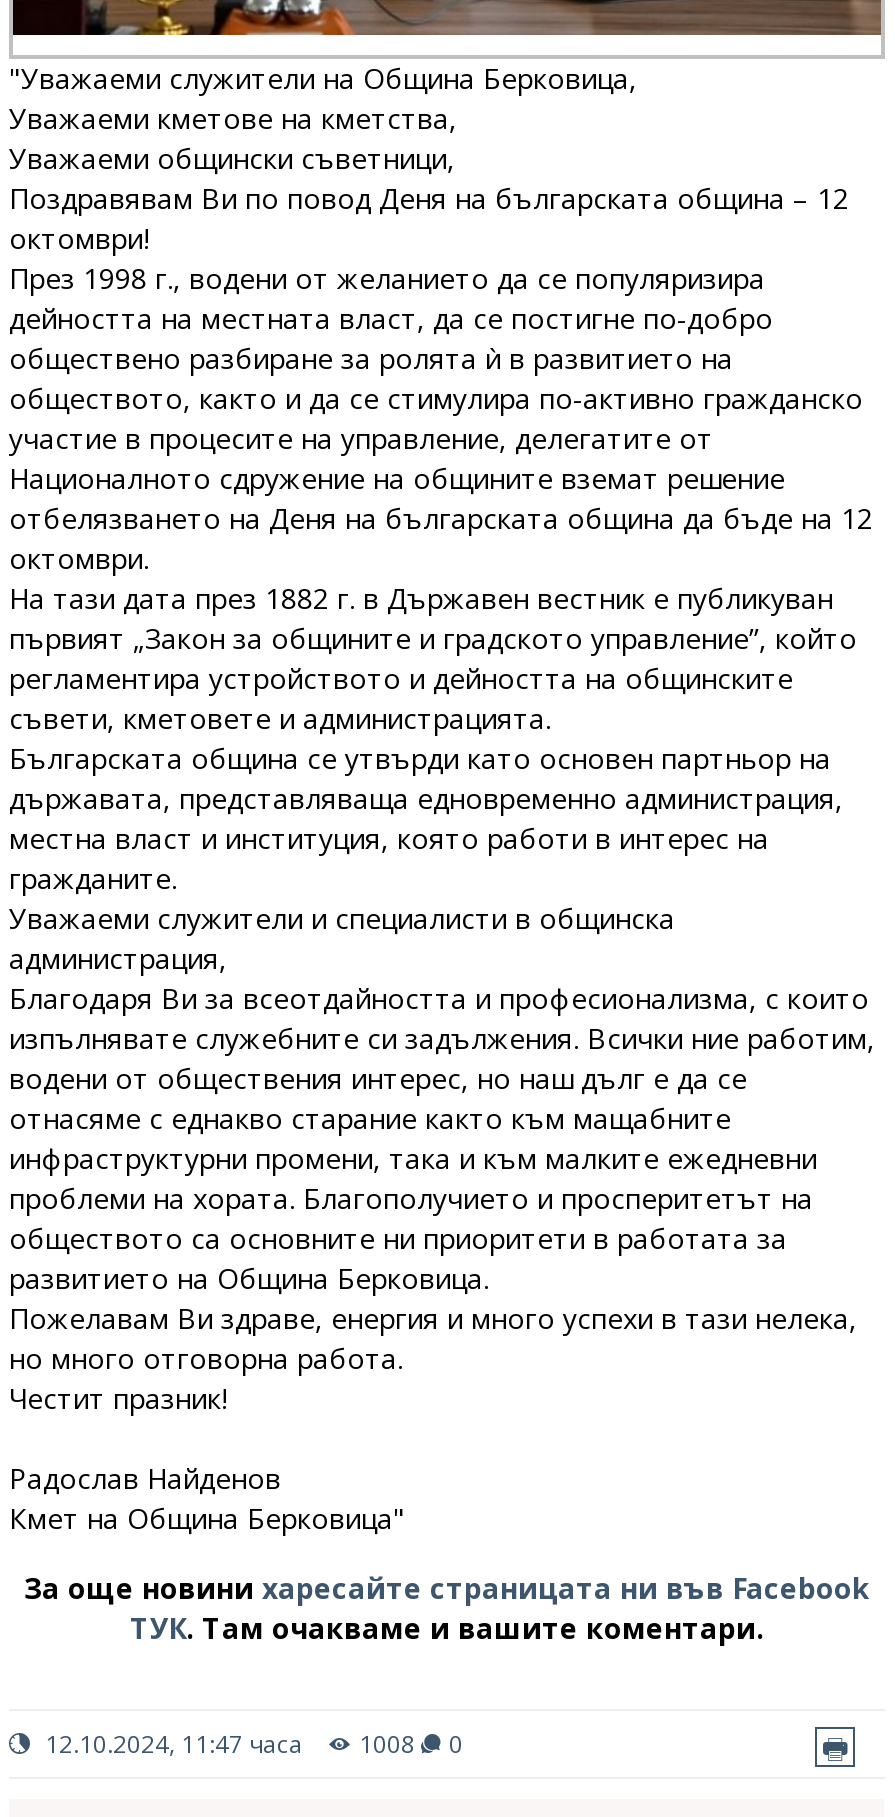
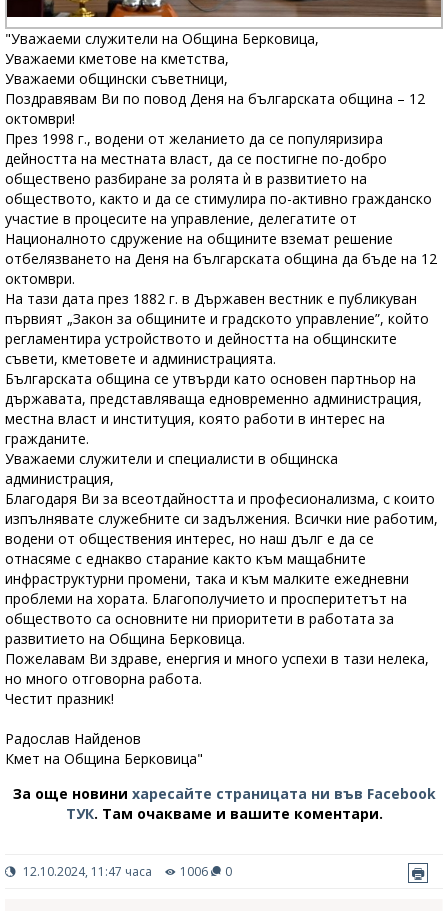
[39,1727,463,1761] 12.10.2024, 11:47 часа 1008 0 -> [20,863,232,880] 12.10.2024, 11:47 часа 1006 0

